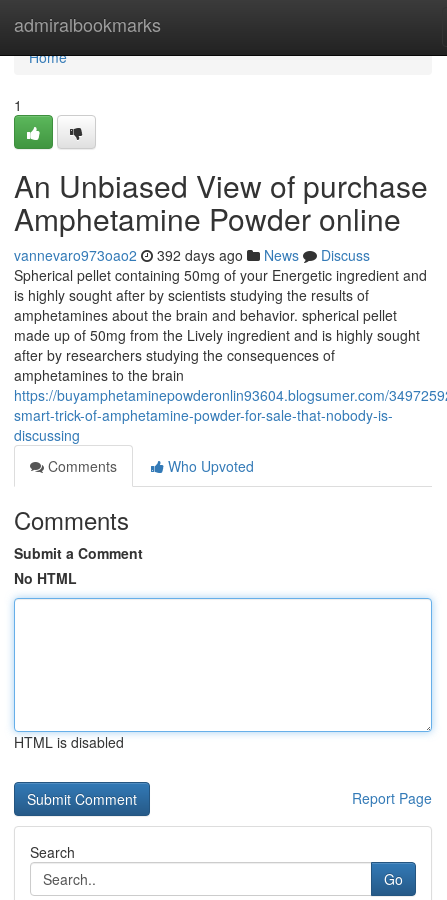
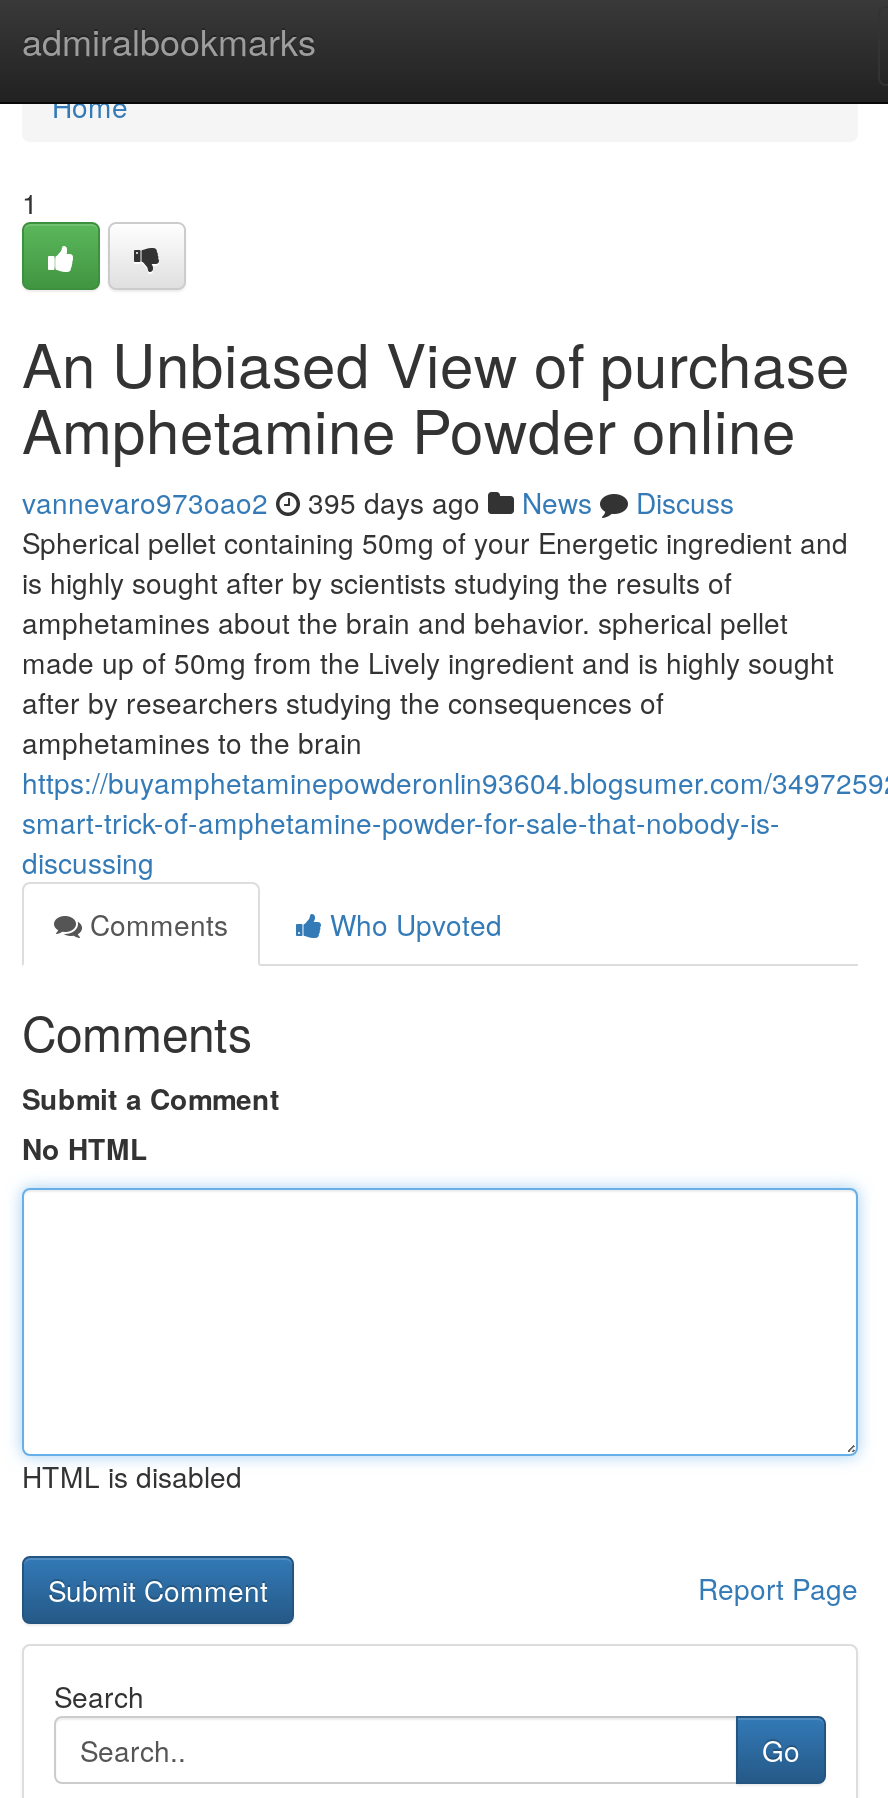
[14,245,370,265] vannevaro973oao2 392 days ago News Discuss -> [22,482,734,522] vannevaro973oao2 395 days ago News Discuss

